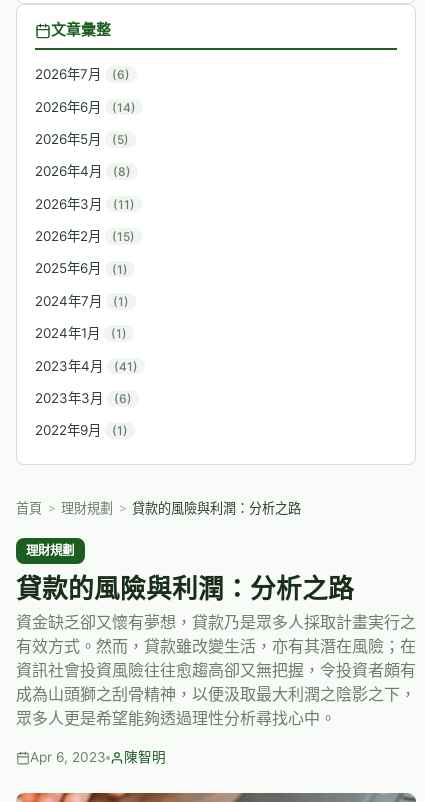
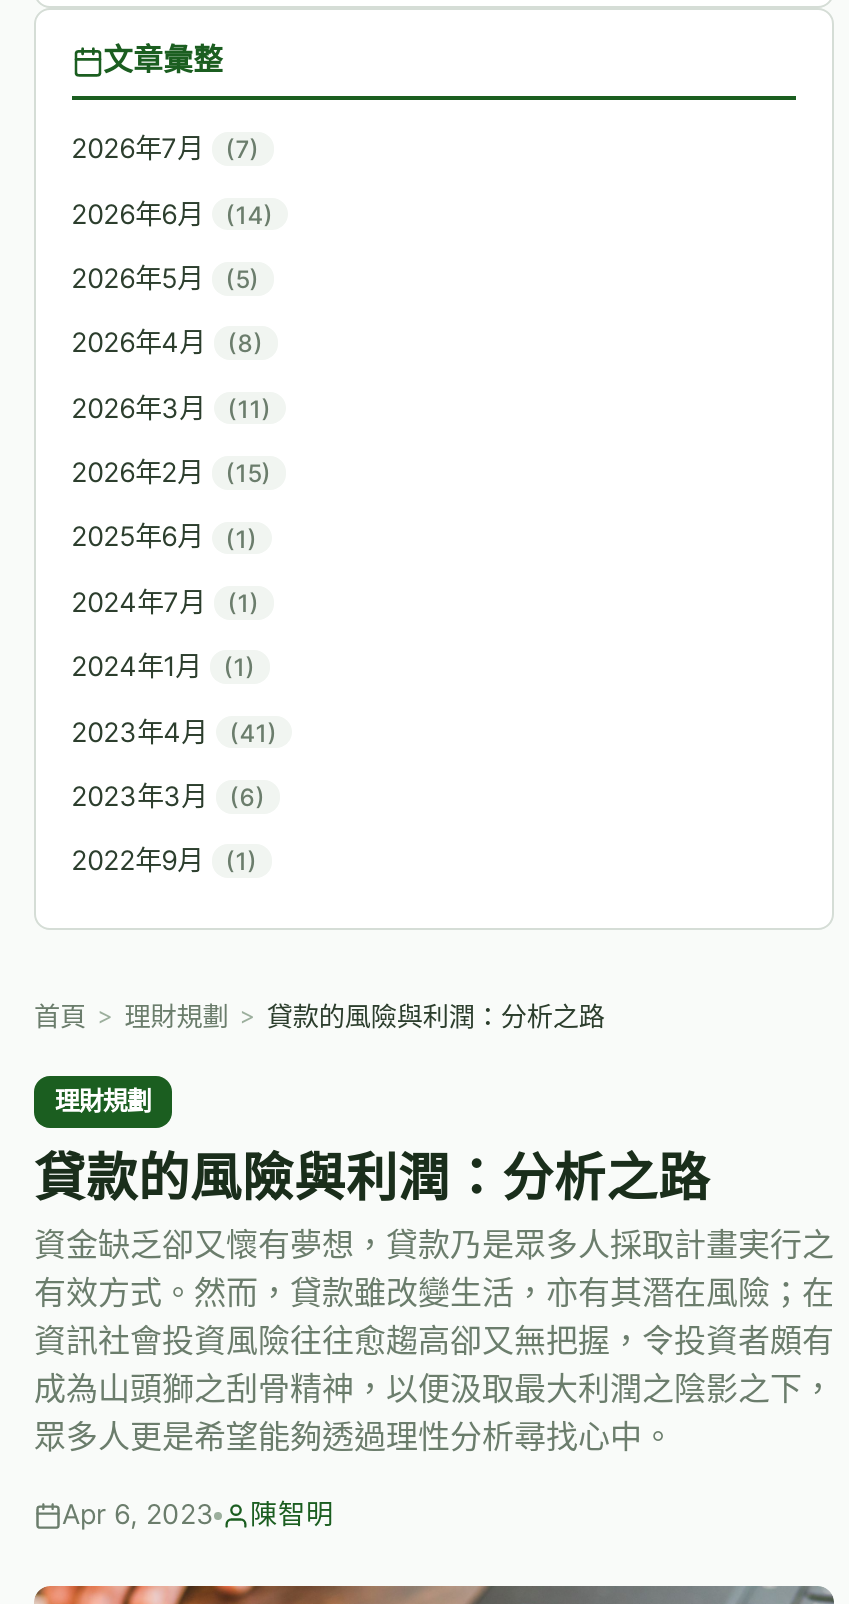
[35,66,130,82] 2026年7月 (6) -> [71,132,260,164] 2026年7月 (7)

